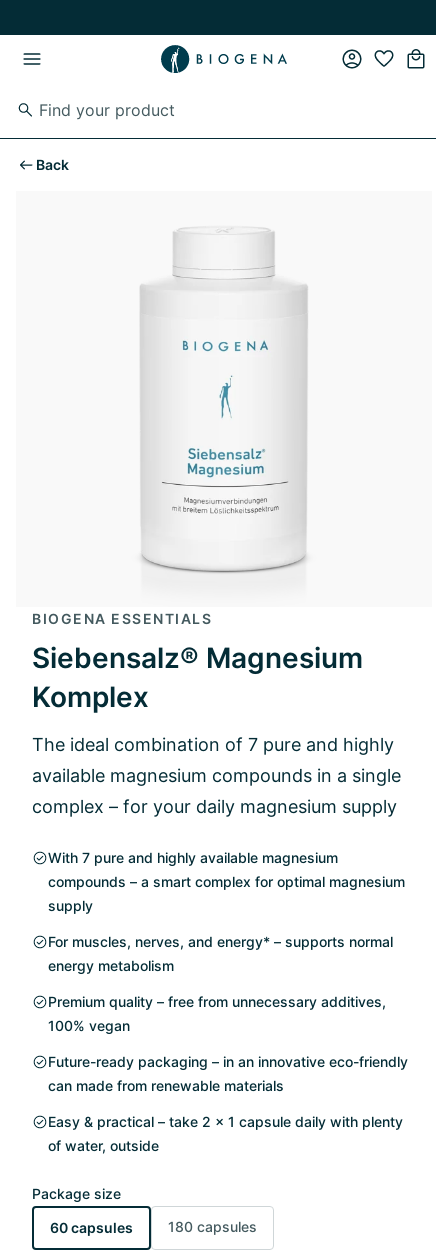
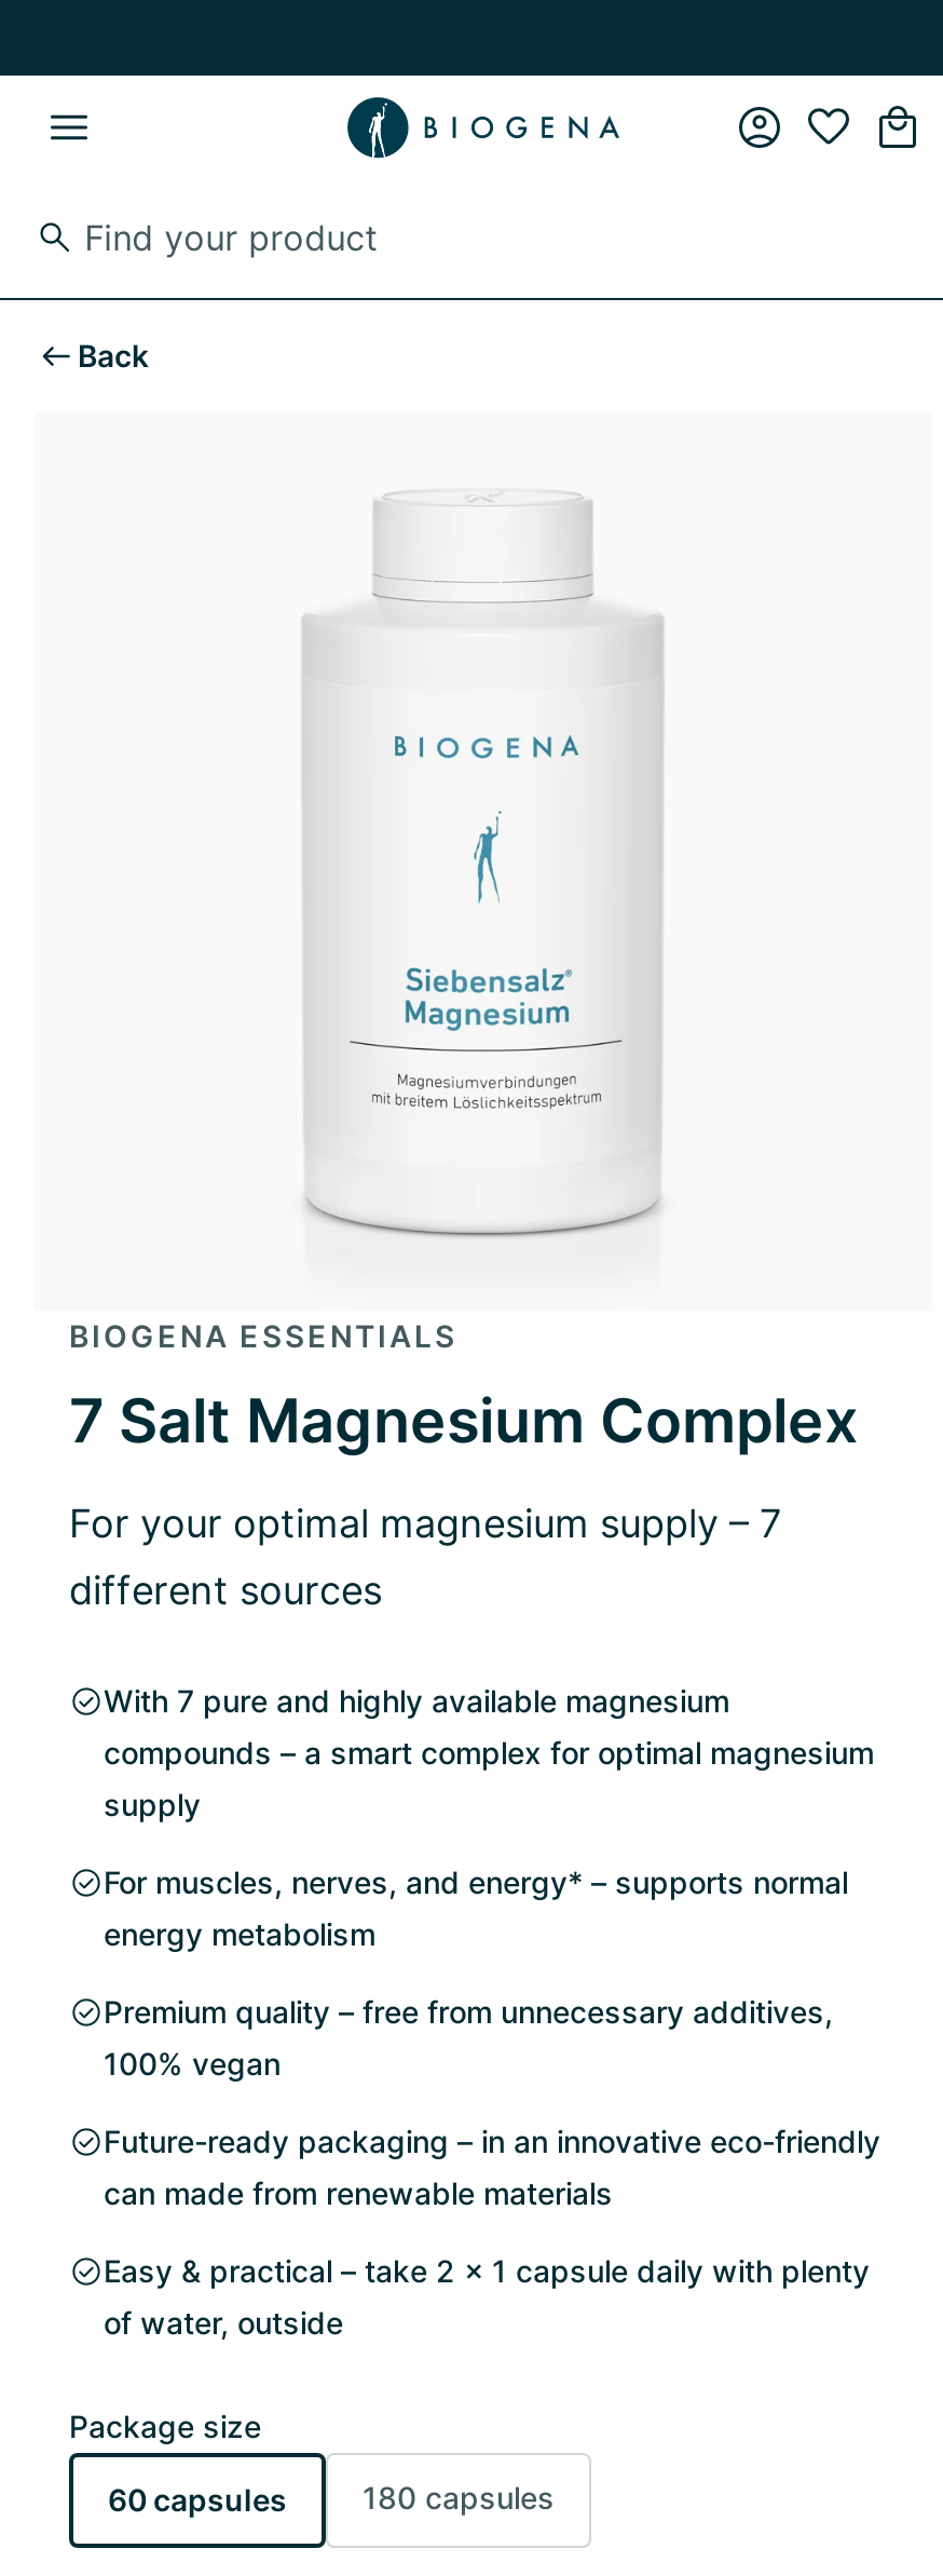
[32,641,401,817] Siebensalz® Magnesium | Komplex | The ideal combination of 7 pure and highly | available magnesium compounds in a single | complex – for your daily magnesium supply -> [69,1384,859,1613] 7 Salt Magnesium Complex | For your optimal magnesium supply – 7 | different sources

